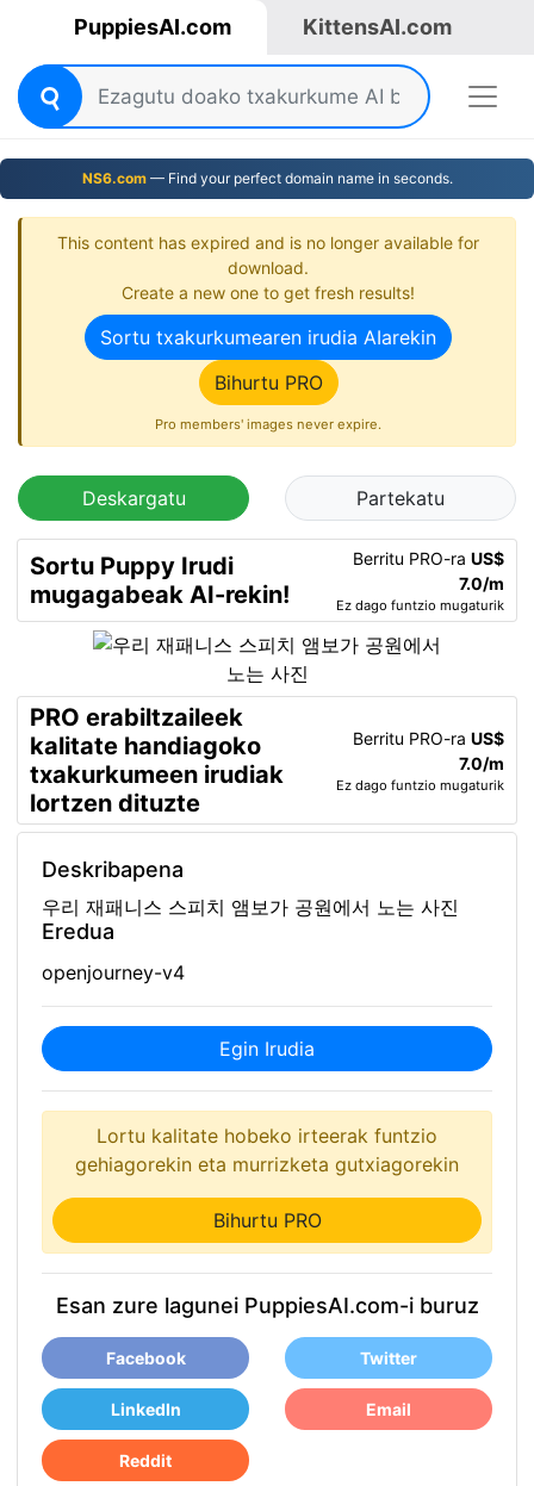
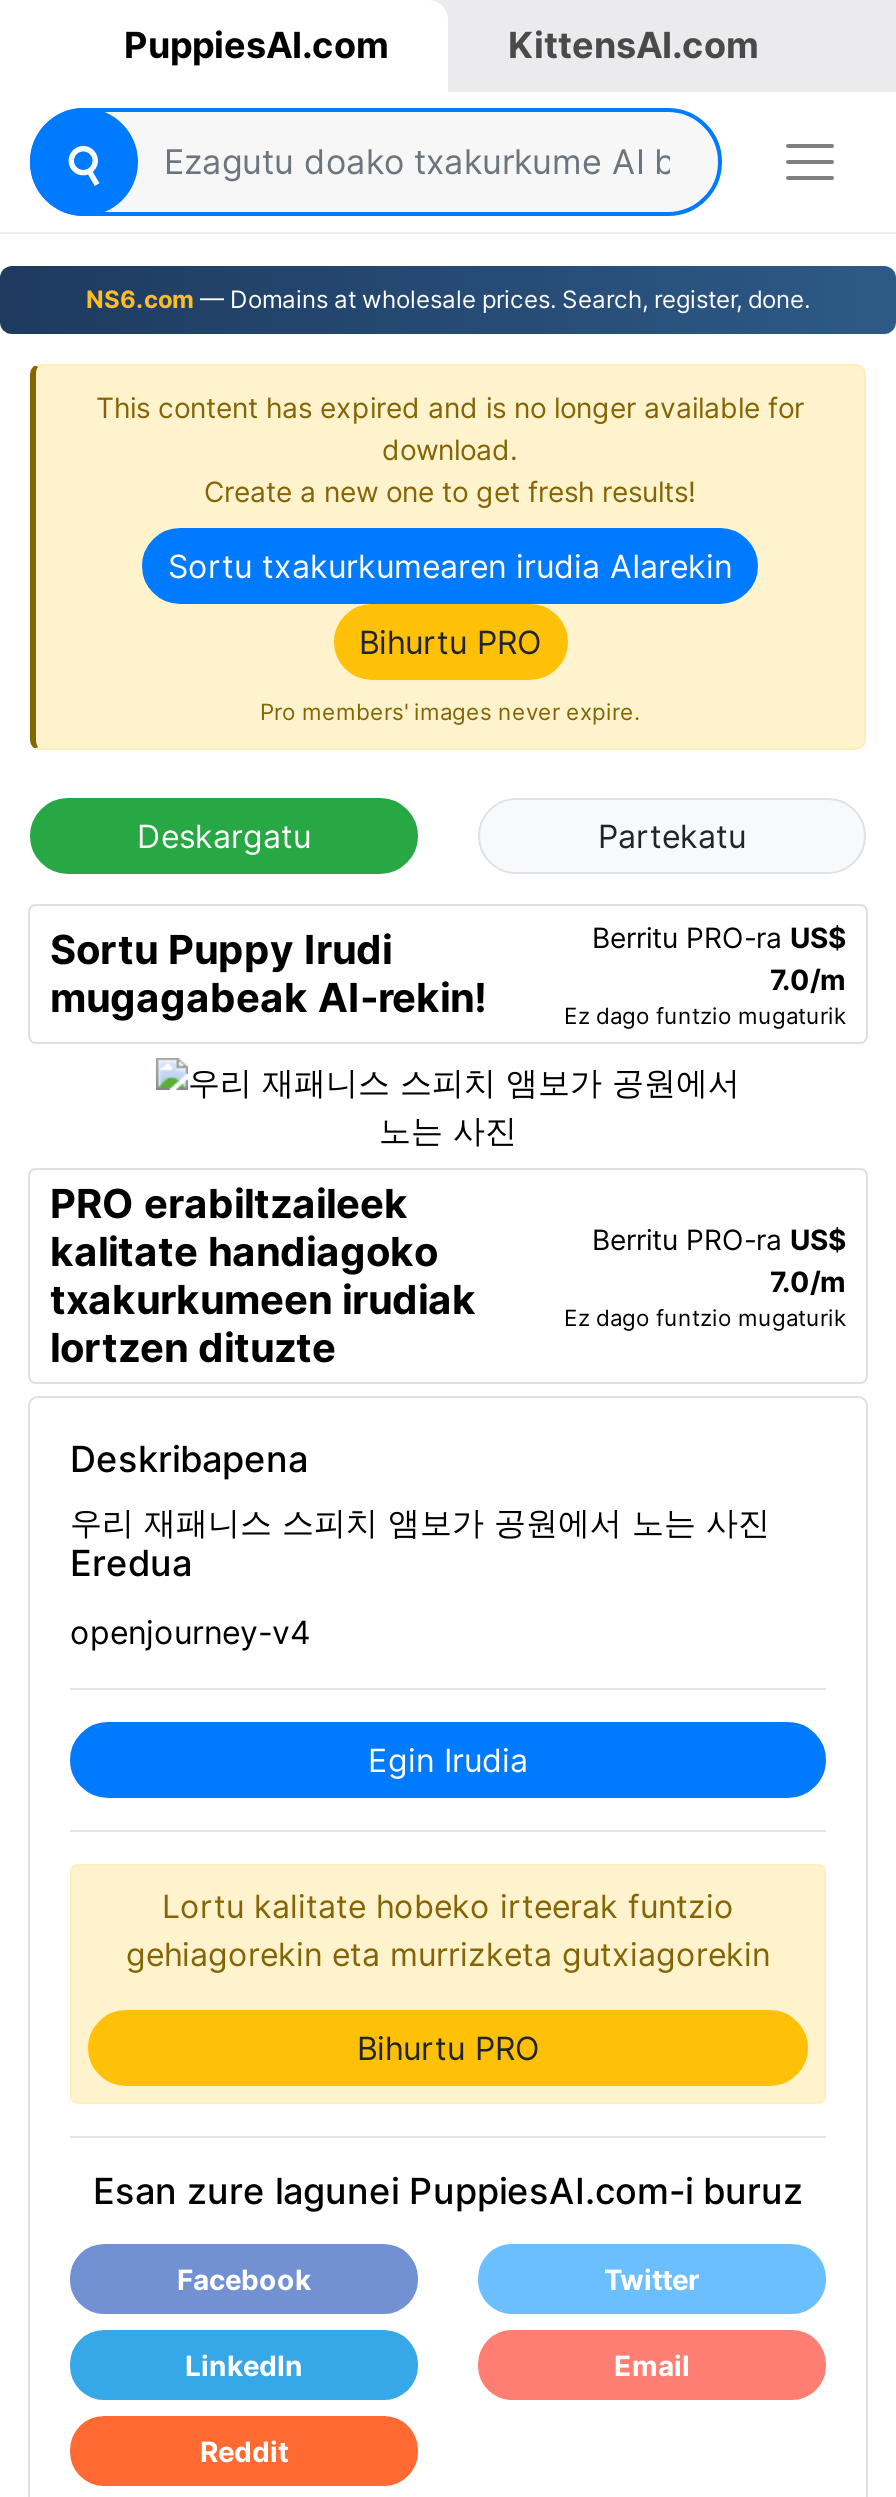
[82,169,452,187] NS6.com — Find your perfect domain name in seconds. -> [86,284,810,314] NS6.com — Domains at wholesale prices. Search, register, done.

